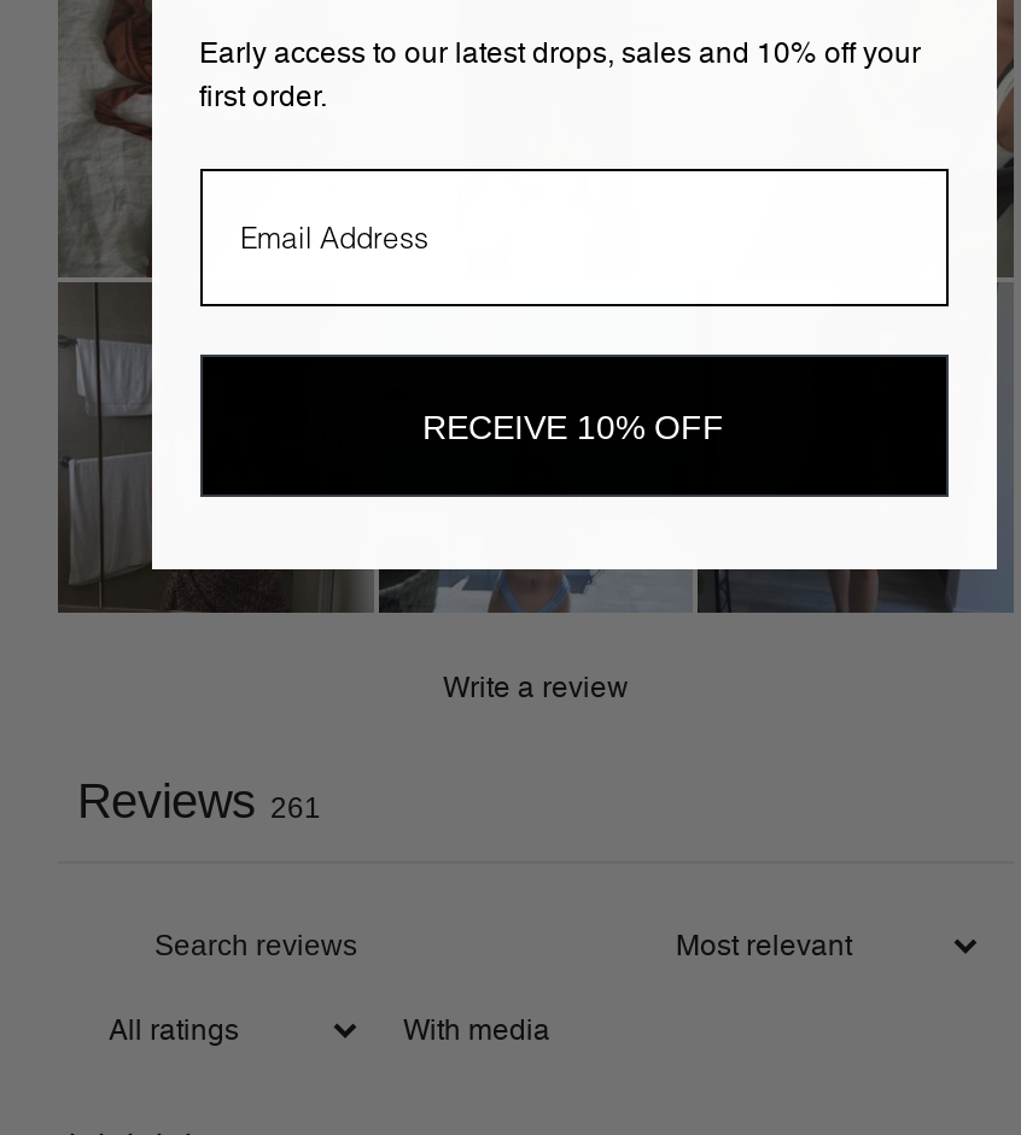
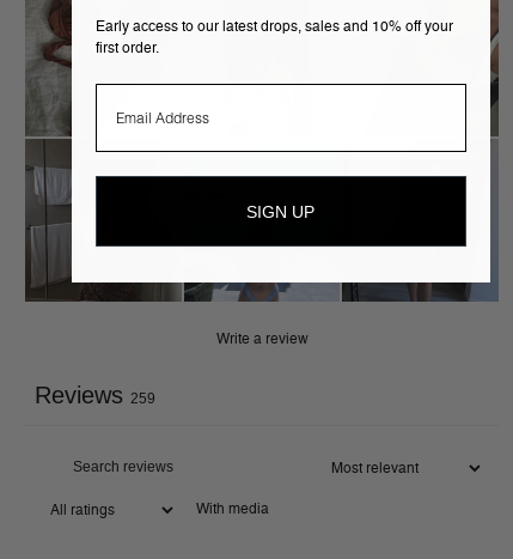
[422,407,724,446] RECEIVE 10% OFF -> [246,202,314,221] SIGN UP
[77,773,321,826] Reviews 261 -> [35,382,155,408] Reviews 259

